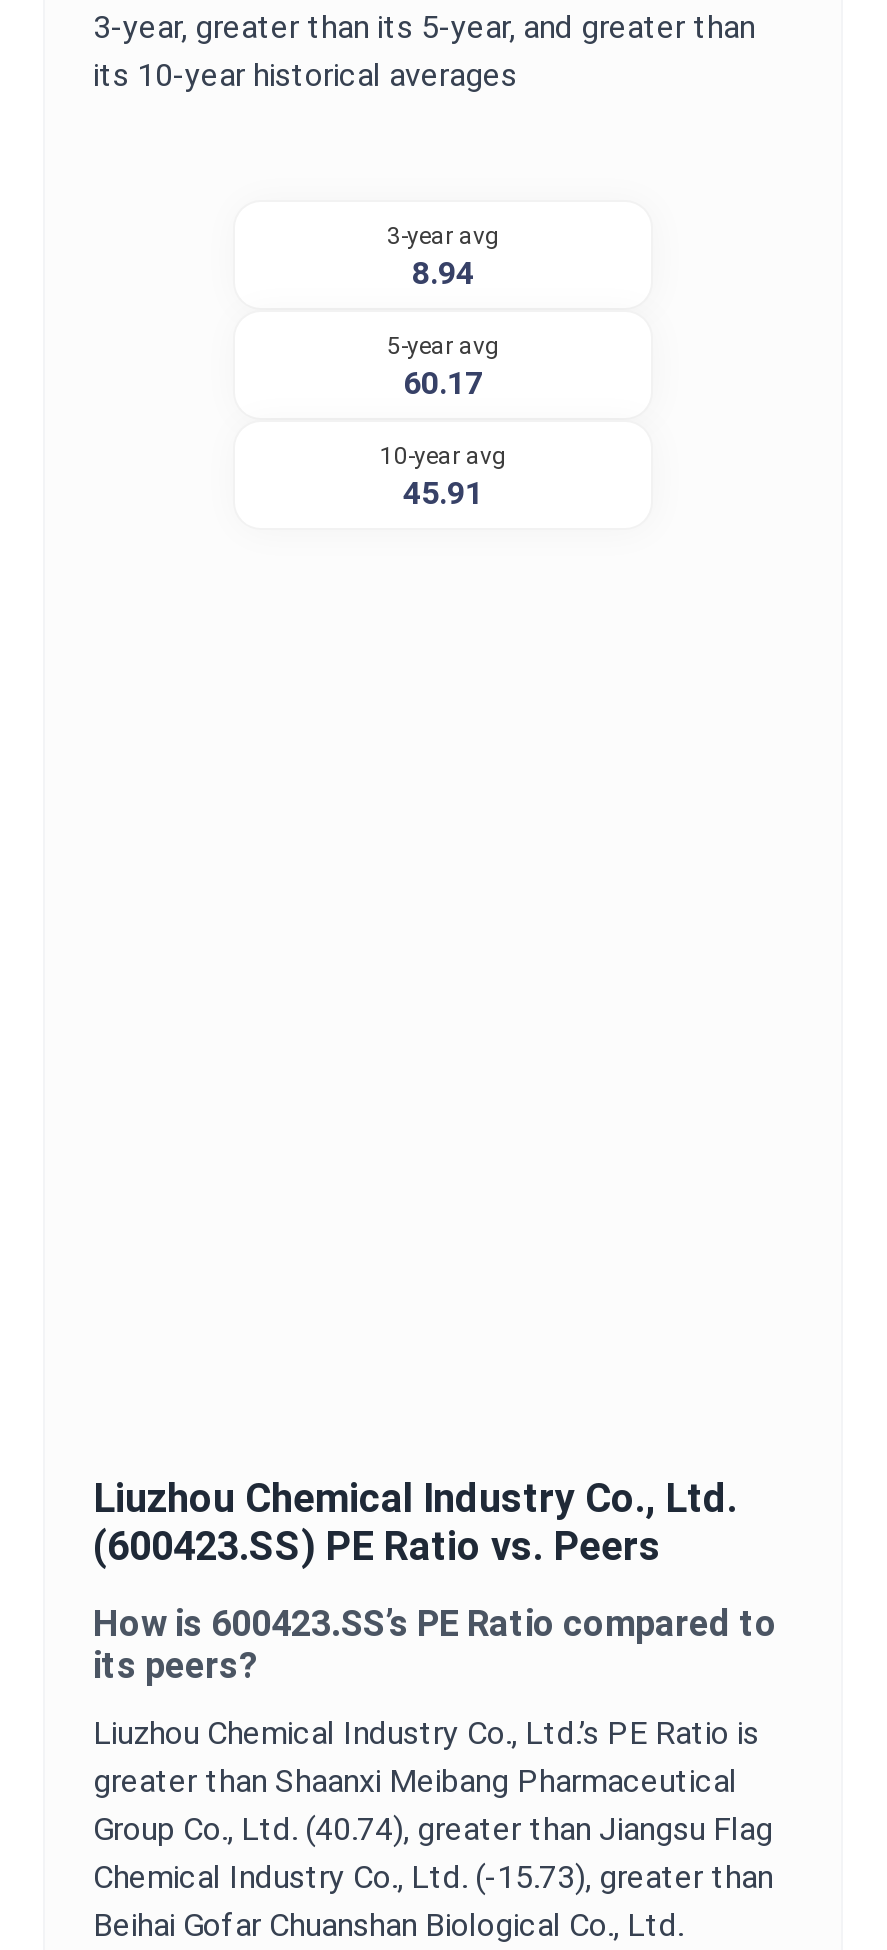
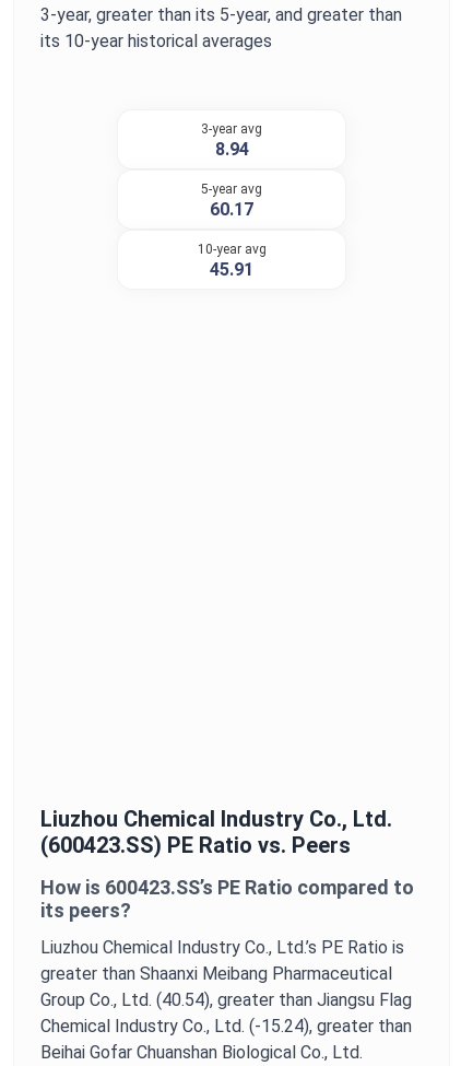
[93,1810,773,1848] Group Co., Ltd. (40.74), greater than Jiangsu Flag -> [40,989,412,1010] Group Co., Ltd. (40.54), greater than Jiangsu Flag
[93,1858,773,1896] Chemical Industry Co., Ltd. (-15.73), greater than -> [40,1016,412,1036] Chemical Industry Co., Ltd. (-15.24), greater than

